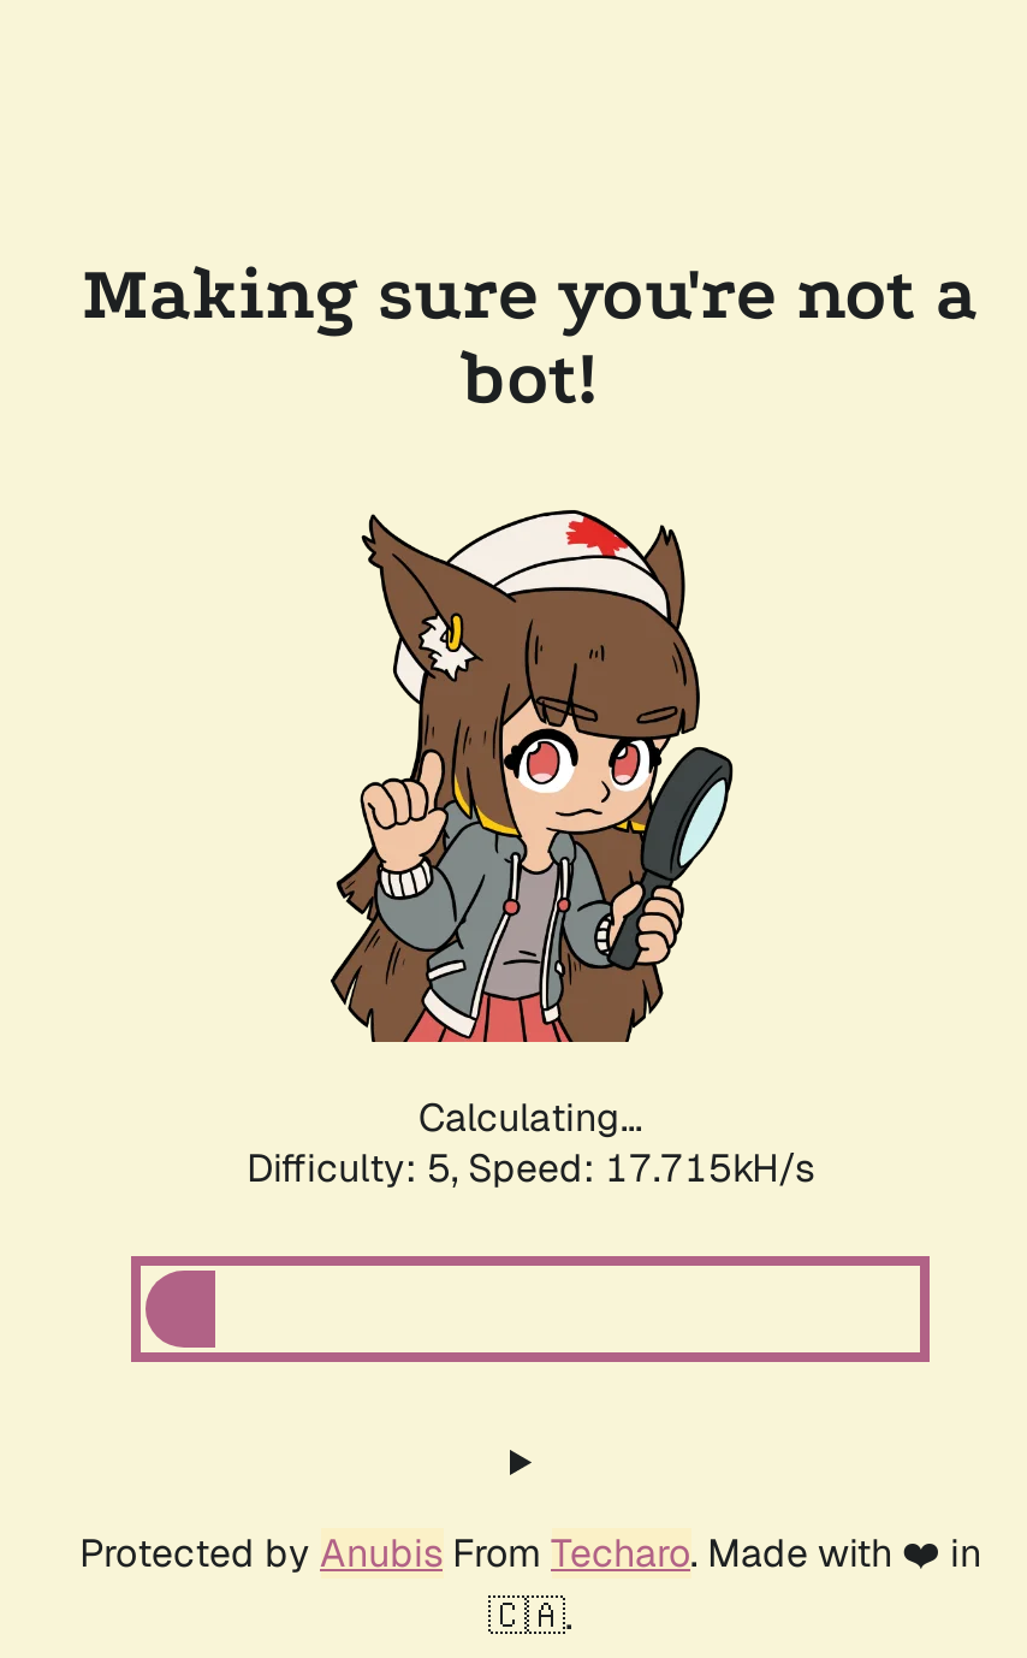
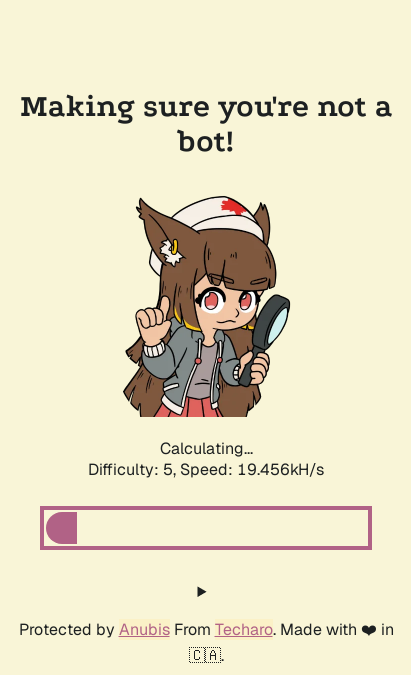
[247,1143,814,1194] Difficulty: 5, Speed: 17.715kH/s -> [88,459,324,480] Difficulty: 5, Speed: 19.456kH/s

